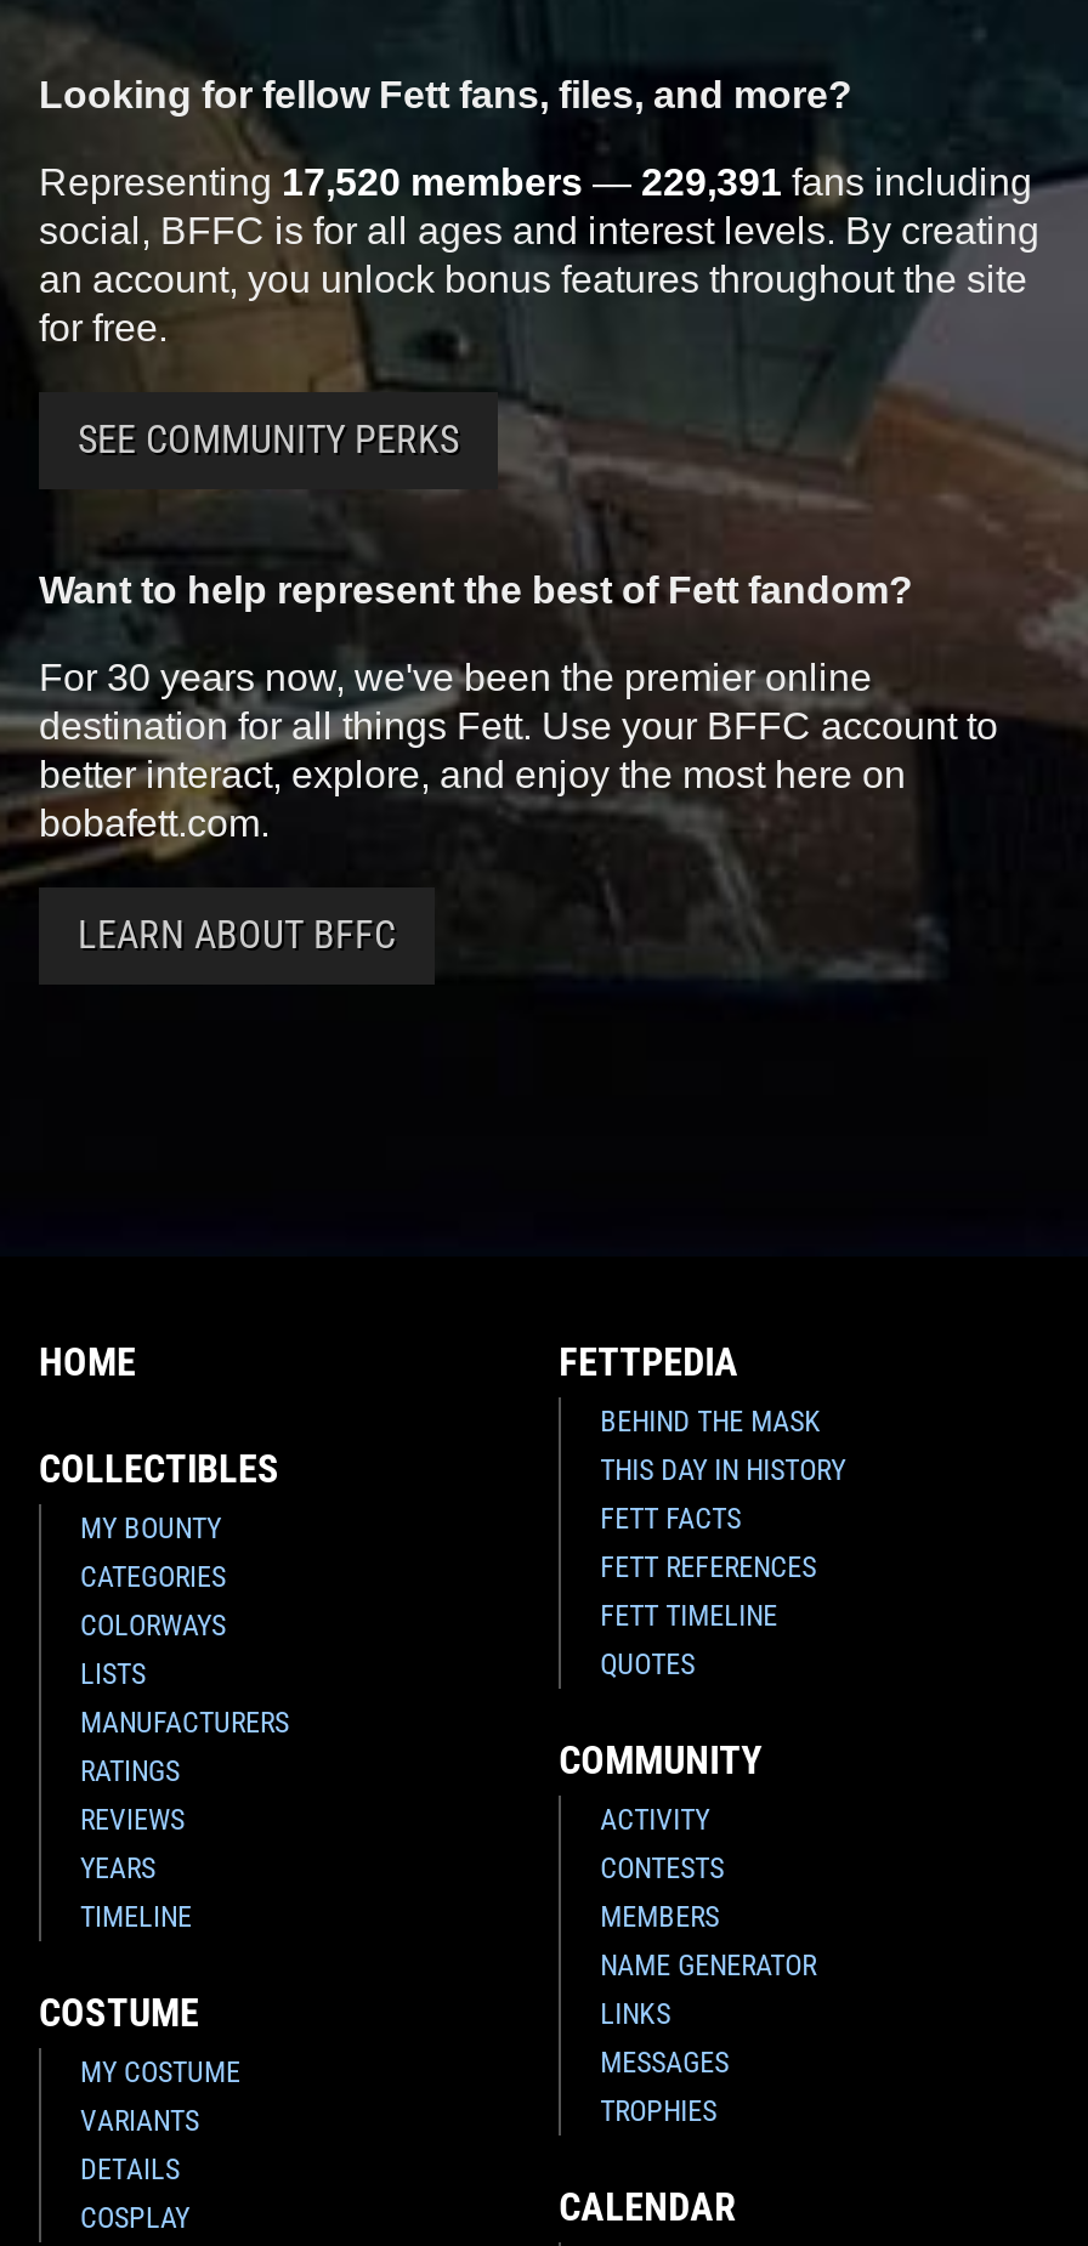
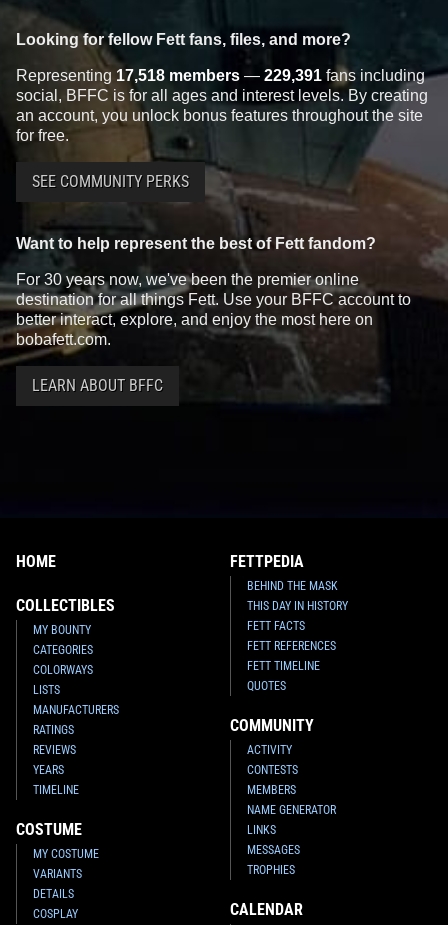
[39,161,1032,203] Representing 17,520 members — 229,391 fans including -> [16,66,425,83] Representing 17,518 members — 229,391 fans including

